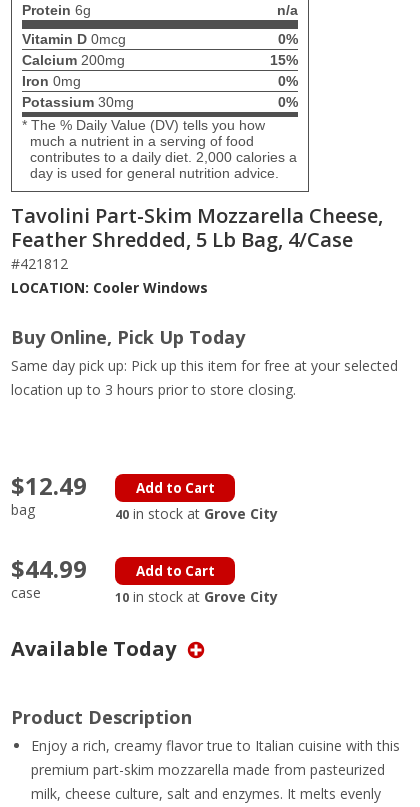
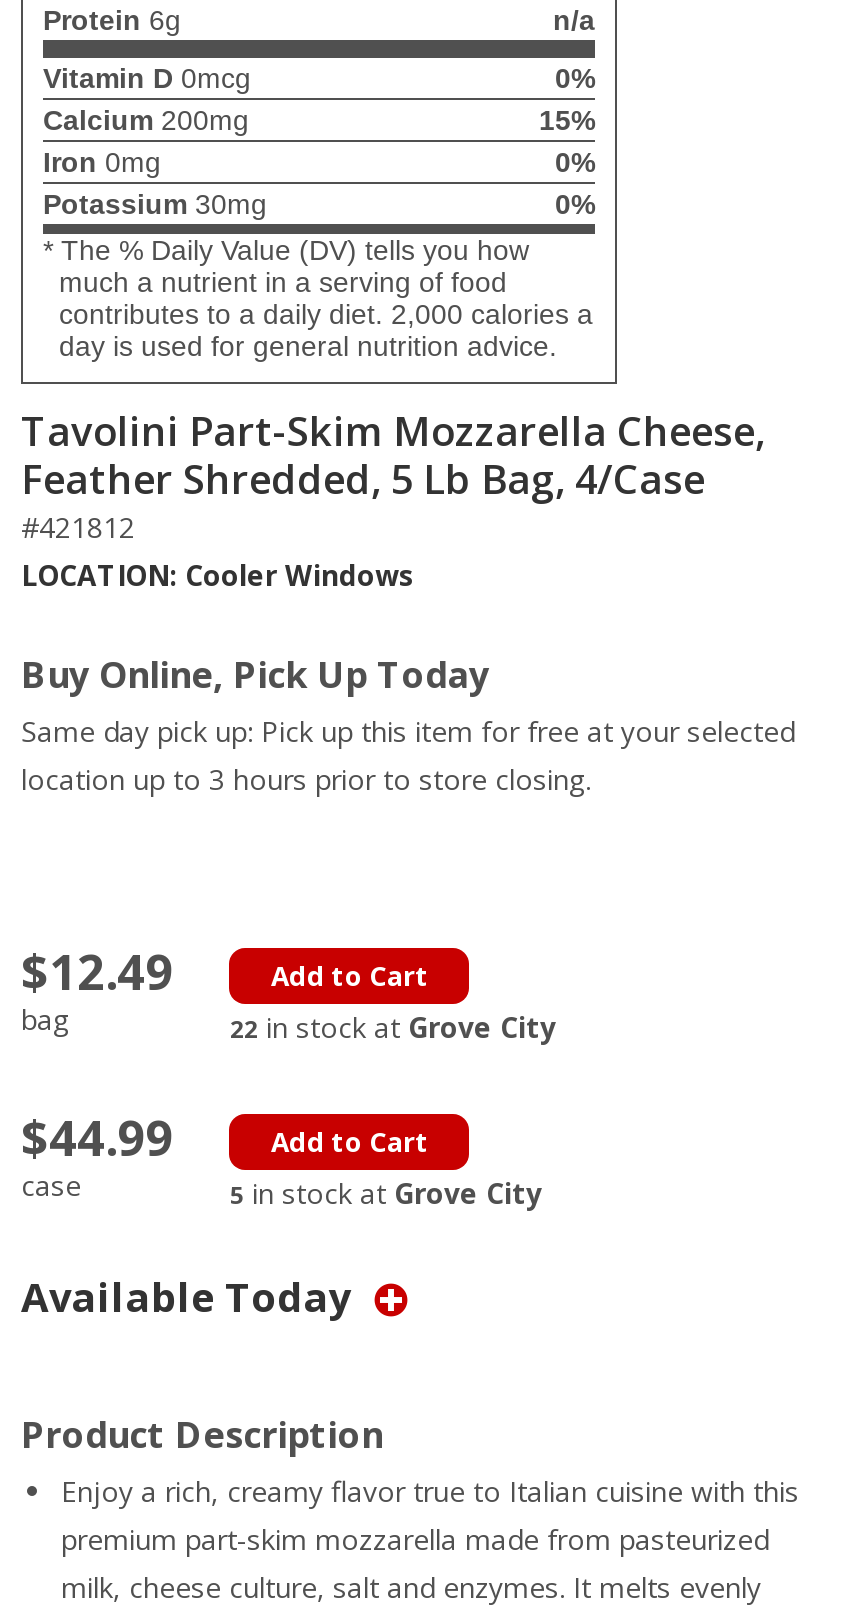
[115,504,278,523] 40 in stock at Grove City -> [230,1009,556,1047] 22 in stock at Grove City
[115,587,278,606] 10 in stock at Grove City -> [230,1175,542,1213] 5 in stock at Grove City

